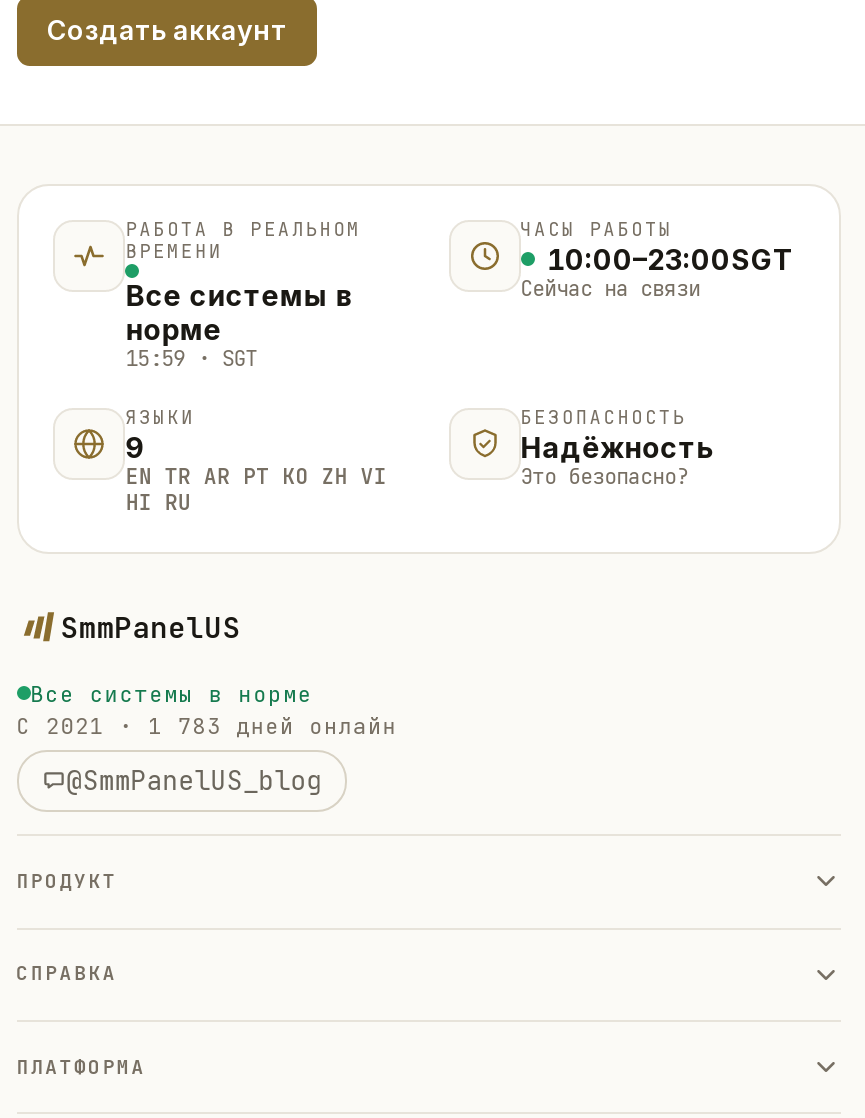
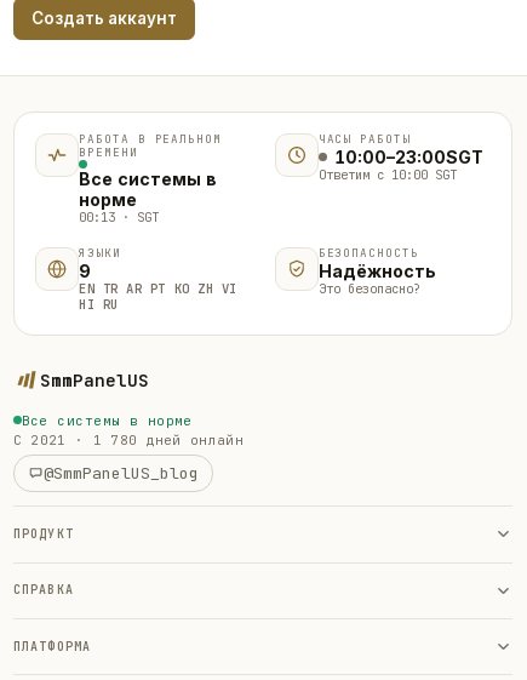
[520,275,700,303] Сейчас на связи -> [318,167,456,184] Ответим с 10:00 SGT
[125,345,257,373] 15:59 · SGT -> [79,209,159,226] 00:13 · SGT
[16,711,397,739] С 2021 · 1 783 дней онлайн -> [13,431,244,448] С 2021 · 1 780 дней онлайн

